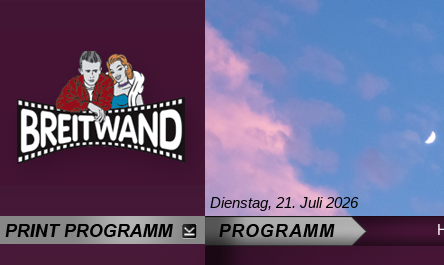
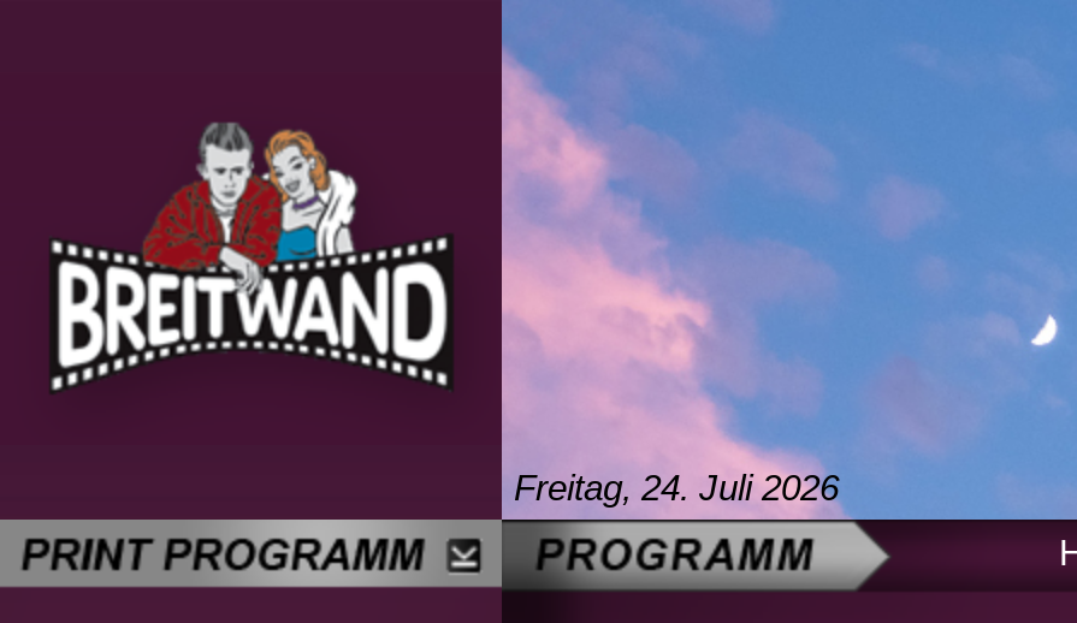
[210,194,358,211] Dienstag, 21. Juli 2026 -> [514,467,839,508] Freitag, 24. Juli 2026

